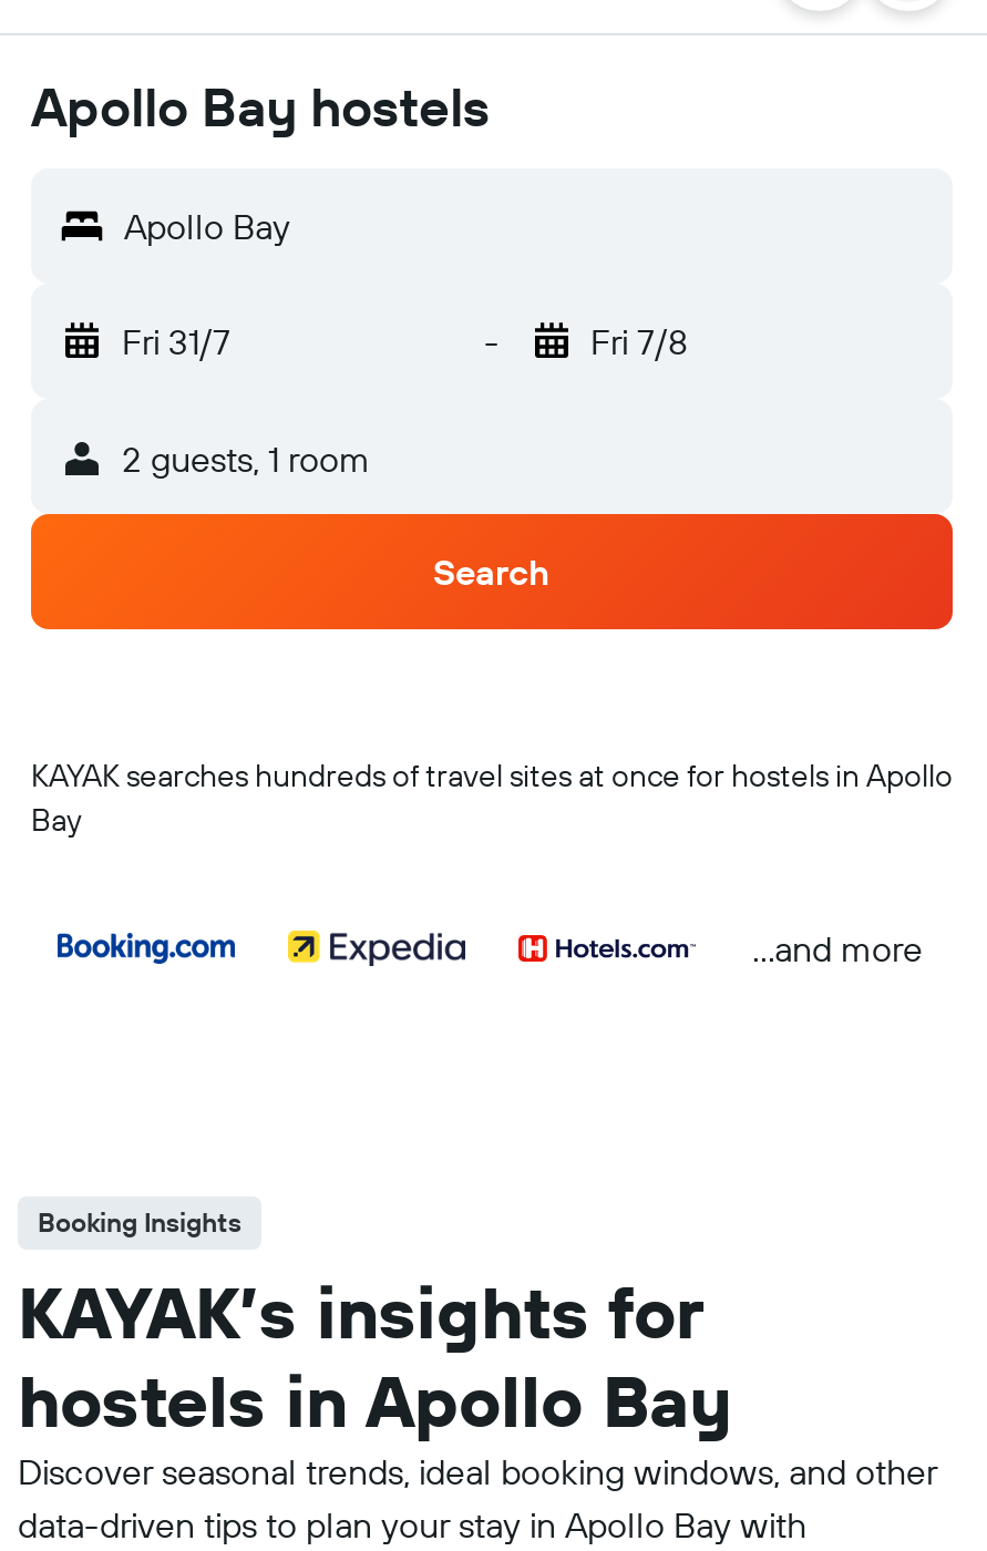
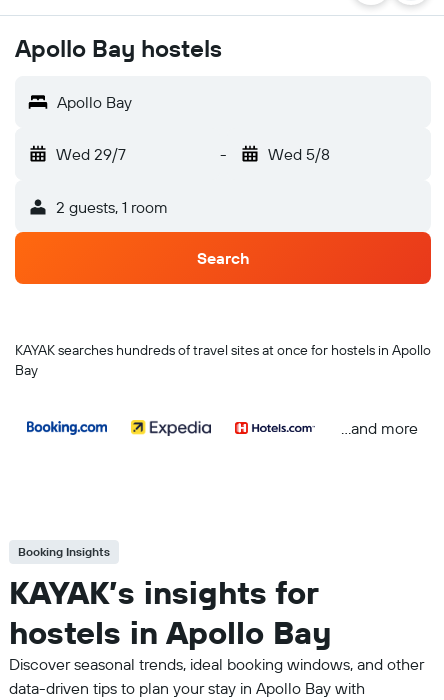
[122,319,230,363] Fri 31/7 -> [56,144,126,164] Wed 29/7
[590,319,688,363] Fri 7/8 -> [267,144,329,164] Wed 5/8

